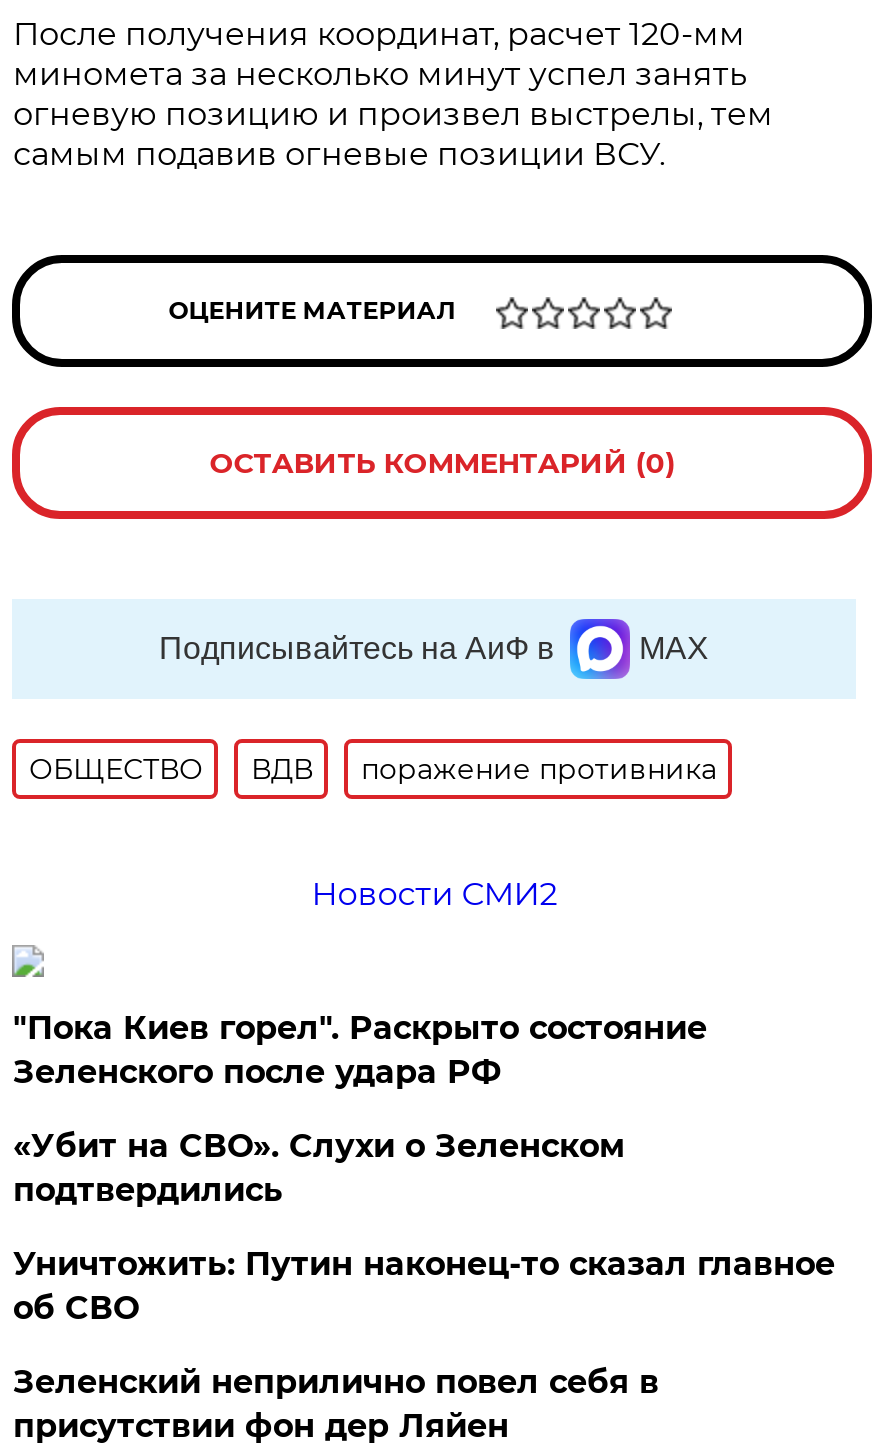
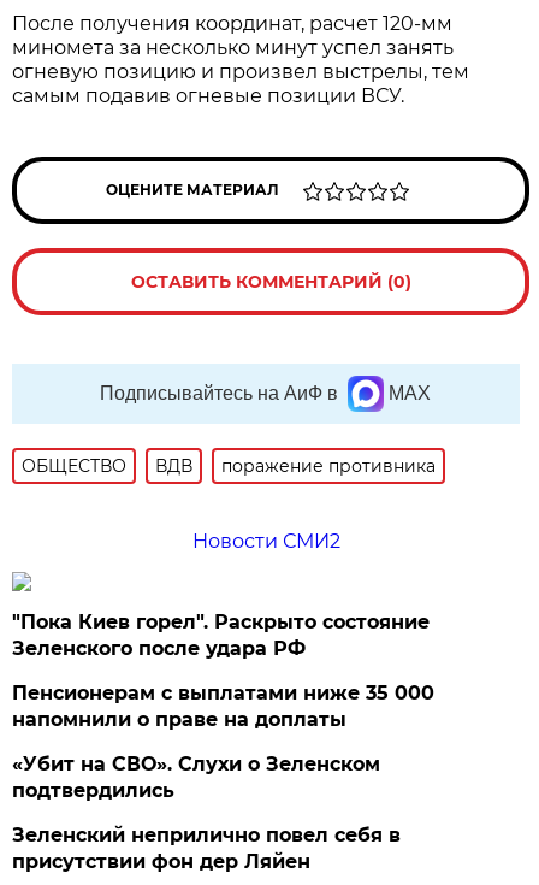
none -> [13,682,435,731] Пенсионерам с выплатами ниже 35 000 | напомнили о праве на доплаты
moved [13,1127,625,1209] -> [13,753,381,802]: «Убит на СВО». Слухи о Зеленском | подтвердились
[13,1245,835,1327] Уничтожить: Путин наконец-то сказал главное | об СВО -> none

